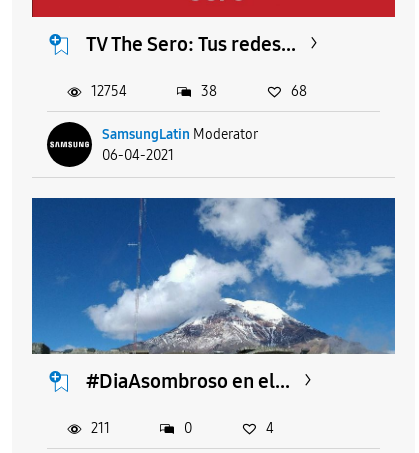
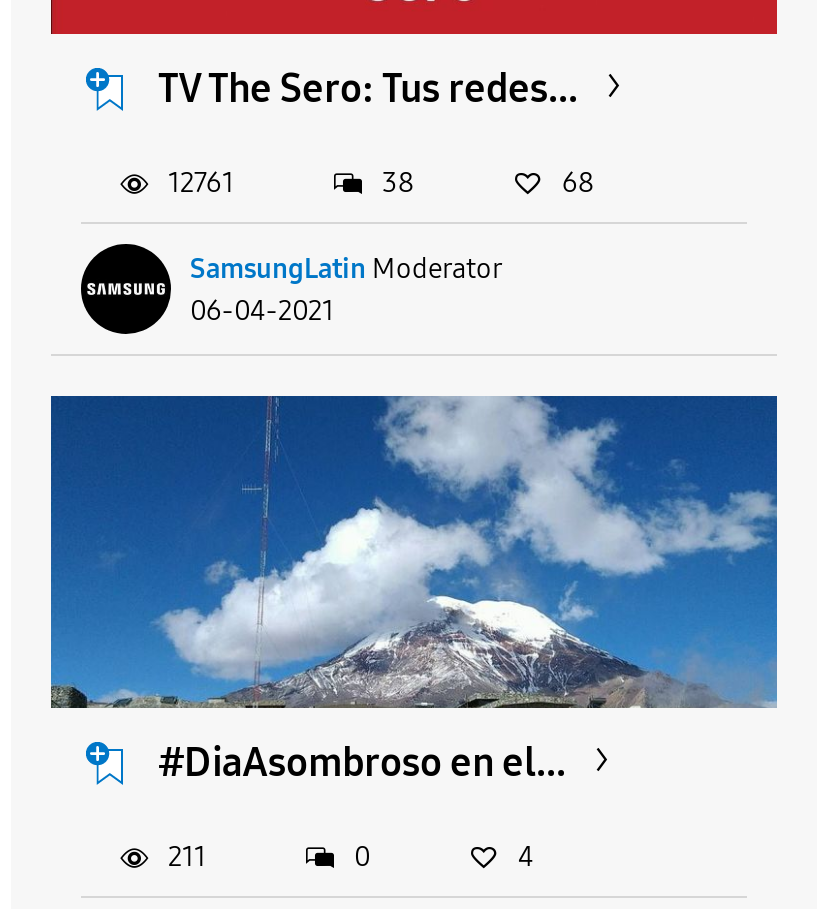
[90,83,126,100] 12754 -> [168,165,234,199] 12761

